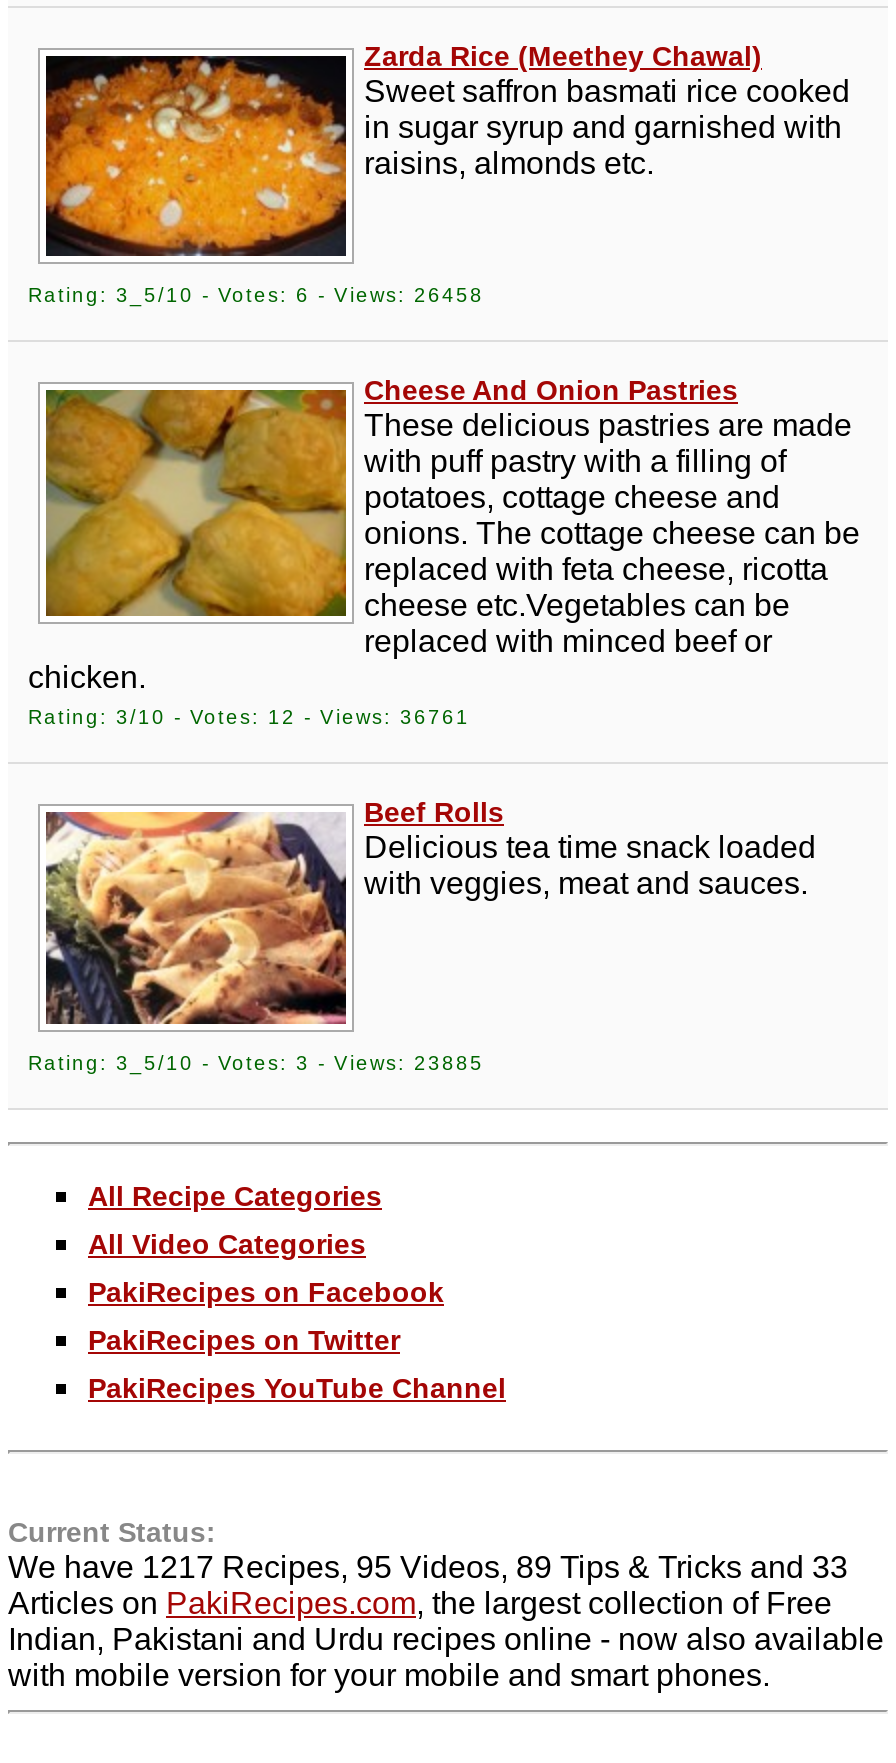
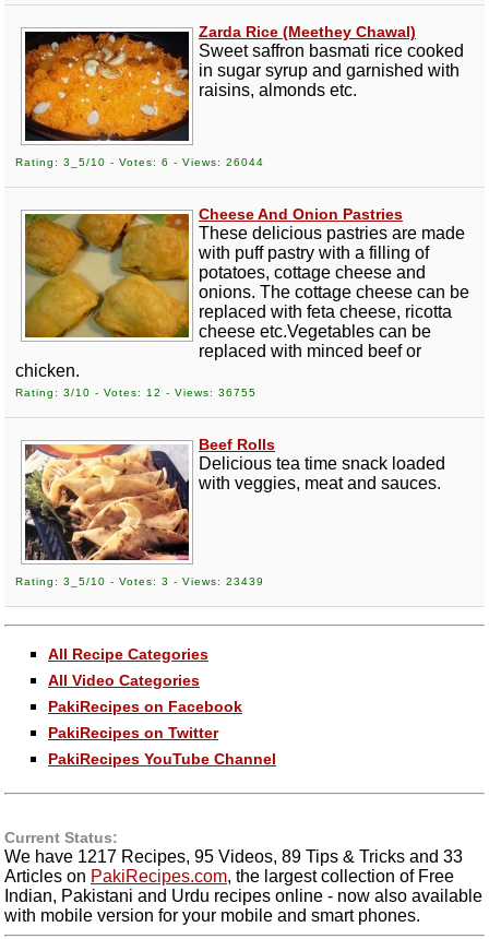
[28,284,484,306] Rating: 3_5/10 - Votes: 6 - Views: 26458 -> [15,156,264,168] Rating: 3_5/10 - Votes: 6 - Views: 26044
[28,706,470,728] Rating: 3/10 - Votes: 12 - Views: 36761 -> [15,387,257,399] Rating: 3/10 - Votes: 12 - Views: 36755
[28,1052,484,1074] Rating: 3_5/10 - Votes: 3 - Views: 23885 -> [15,575,264,587] Rating: 3_5/10 - Votes: 3 - Views: 23439

